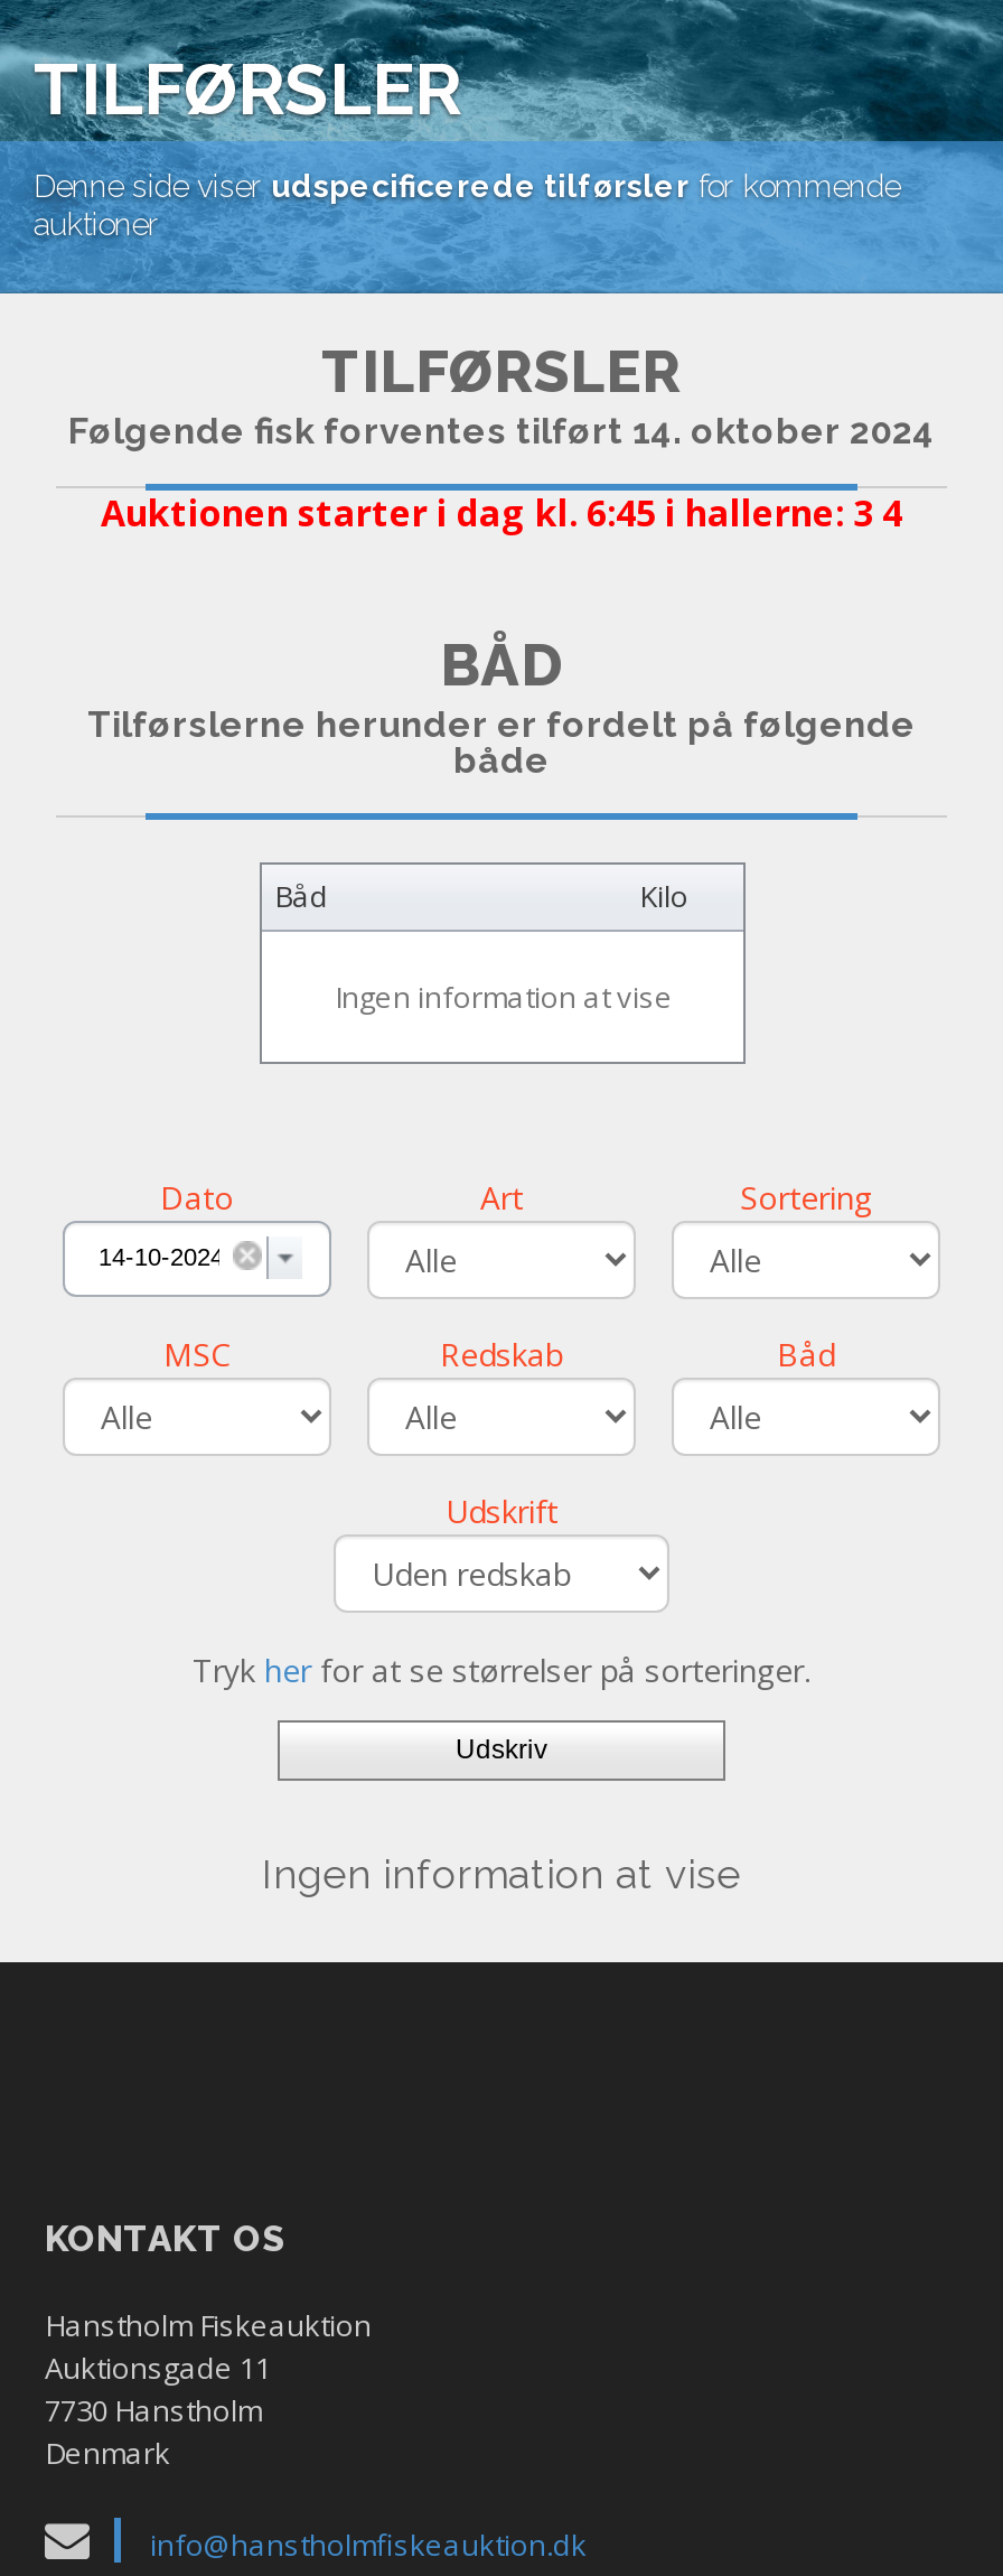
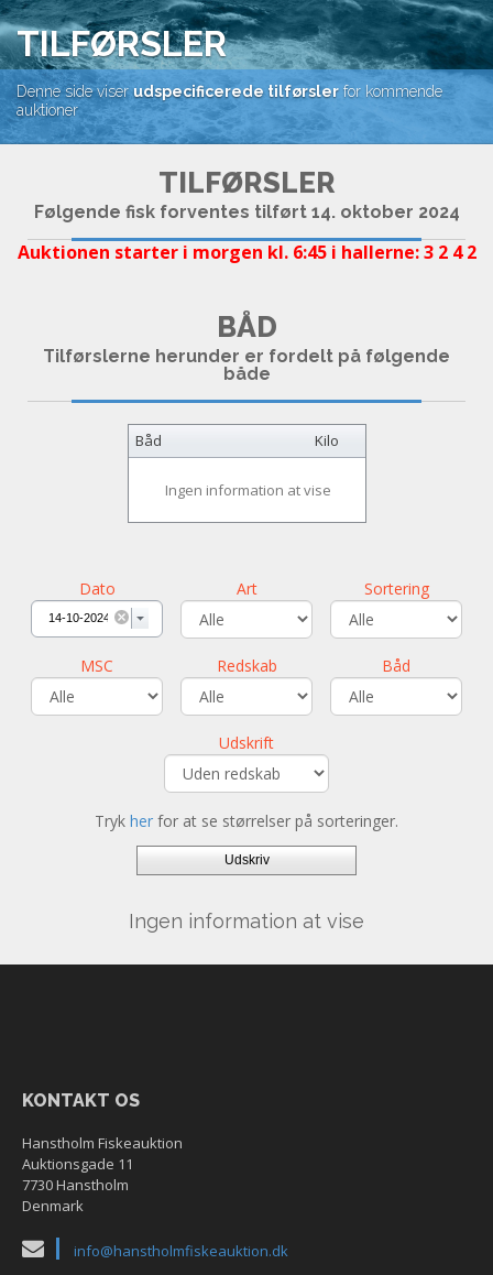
[101,488,902,538] Auktionen starter i dag kl. 6:45 i hallerne: 3 4 -> [17,240,476,264] Auktionen starter i morgen kl. 6:45 i hallerne: 3 2 4 2

